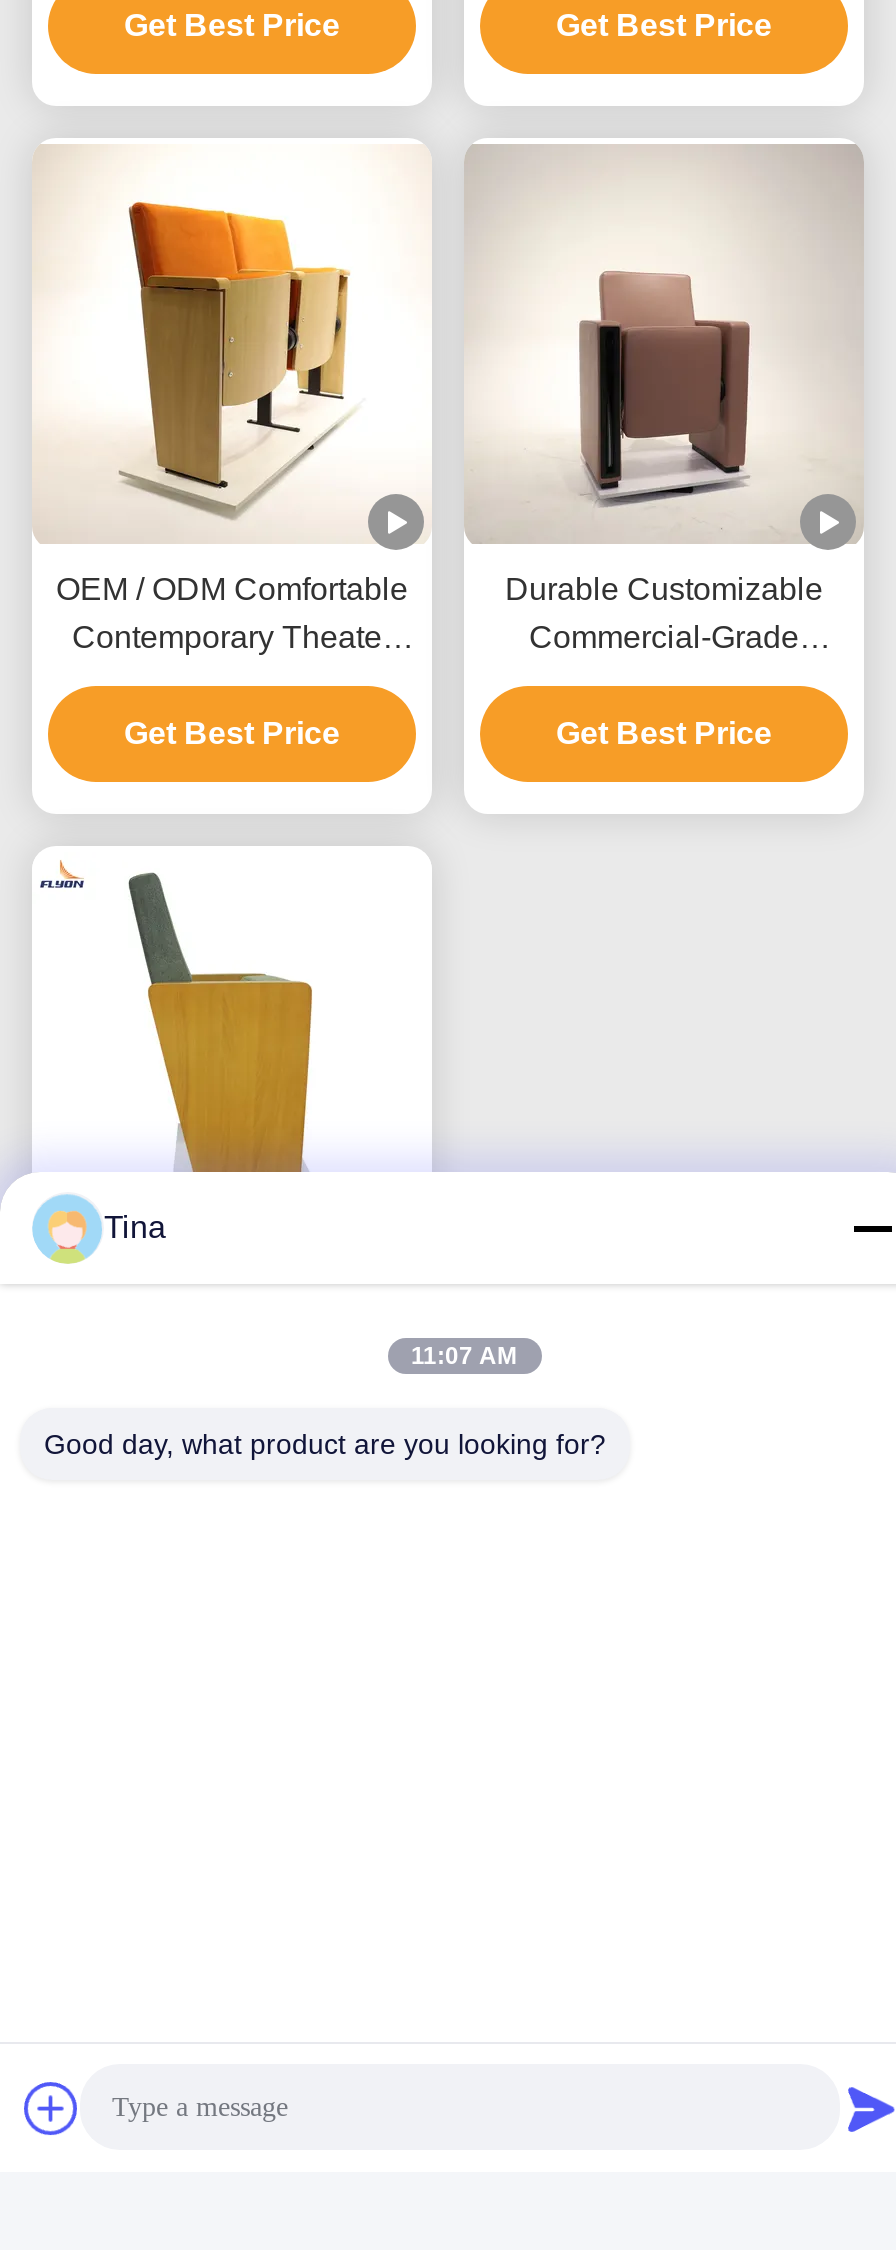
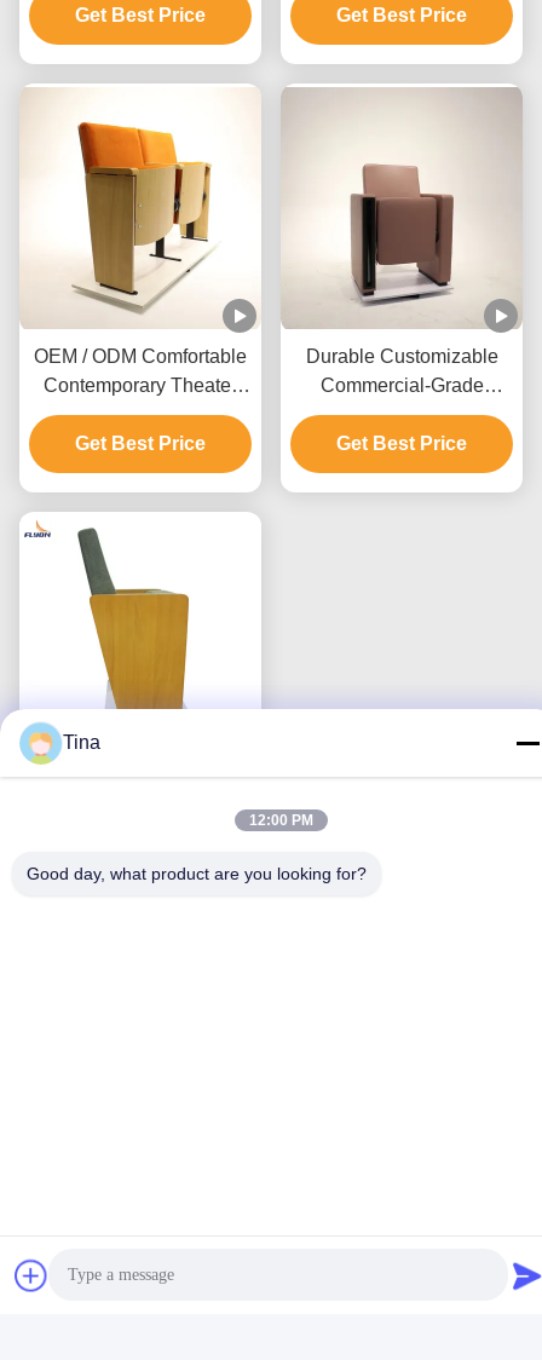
[411,1342,517,1370] 11:07 AM -> [249,812,313,829] 12:00 PM

